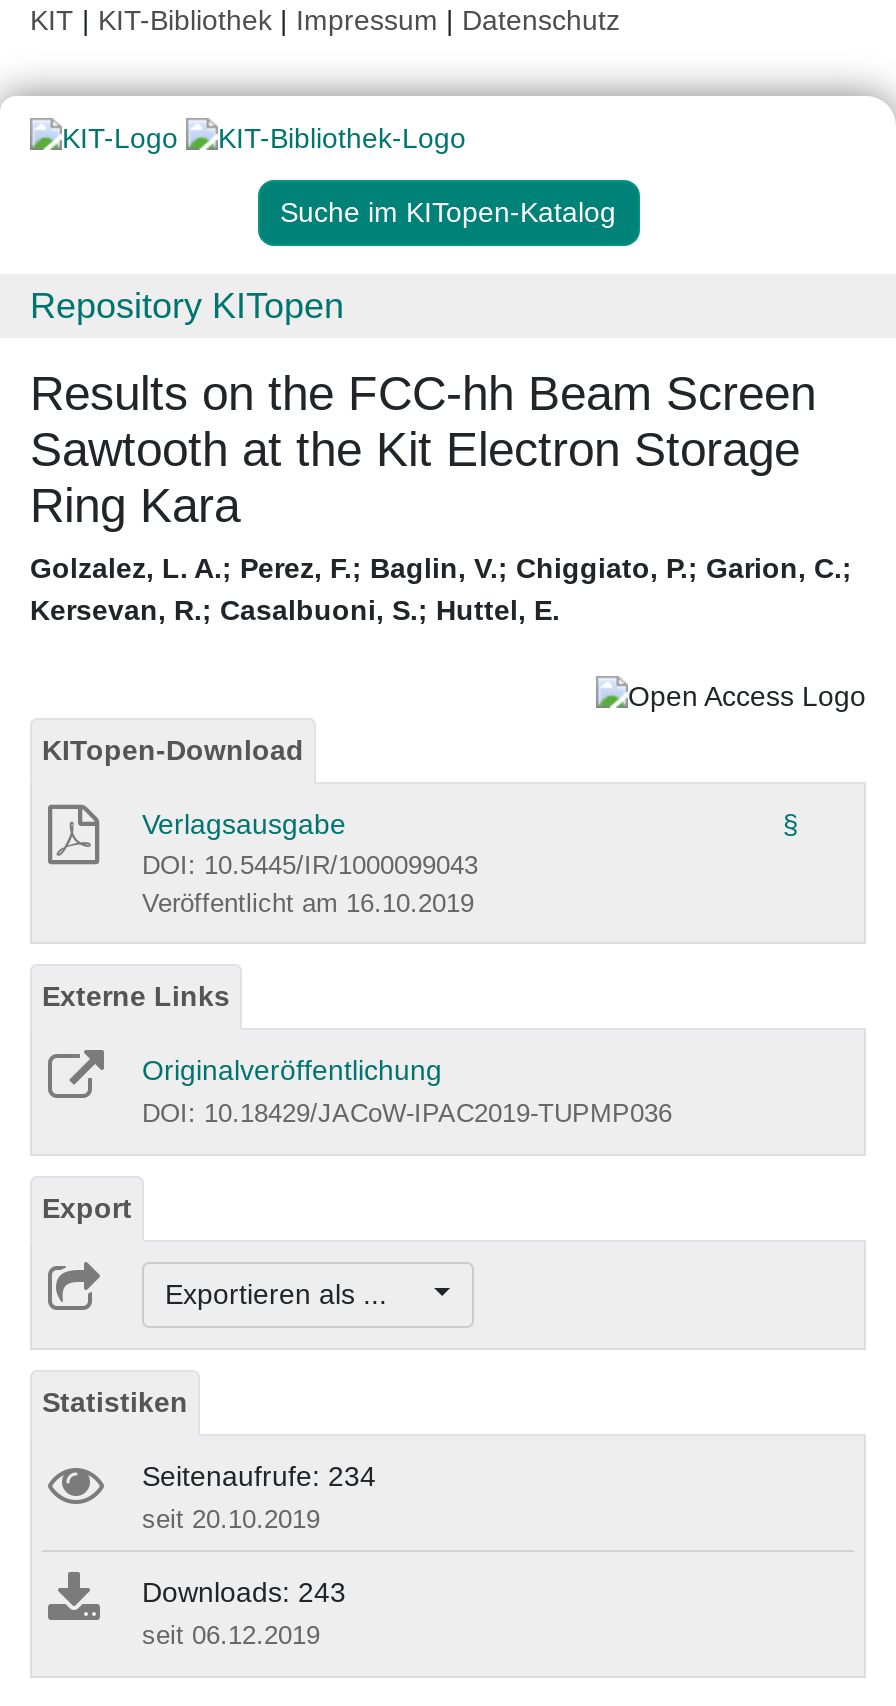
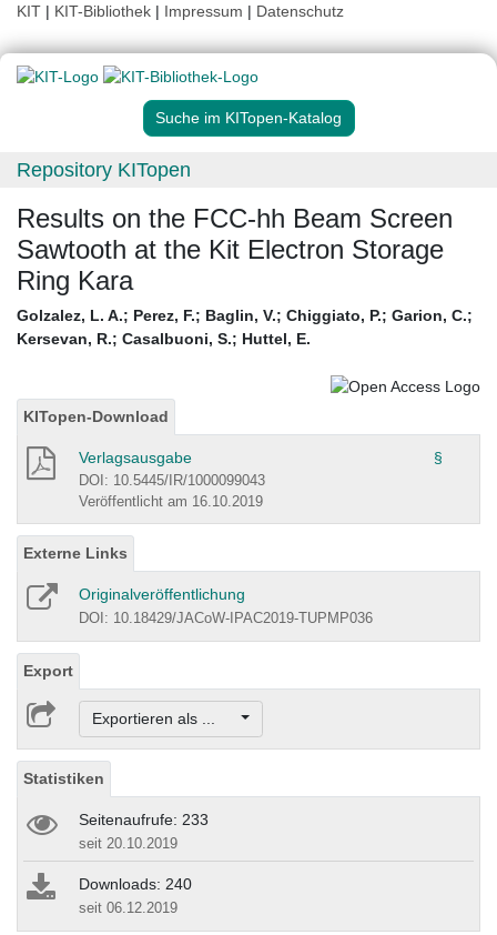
[142,1461,376,1493] Seitenaufrufe: 234 -> [79,811,209,829] Seitenaufrufe: 233
[142,1577,346,1609] Downloads: 243 -> [79,875,192,893] Downloads: 240

